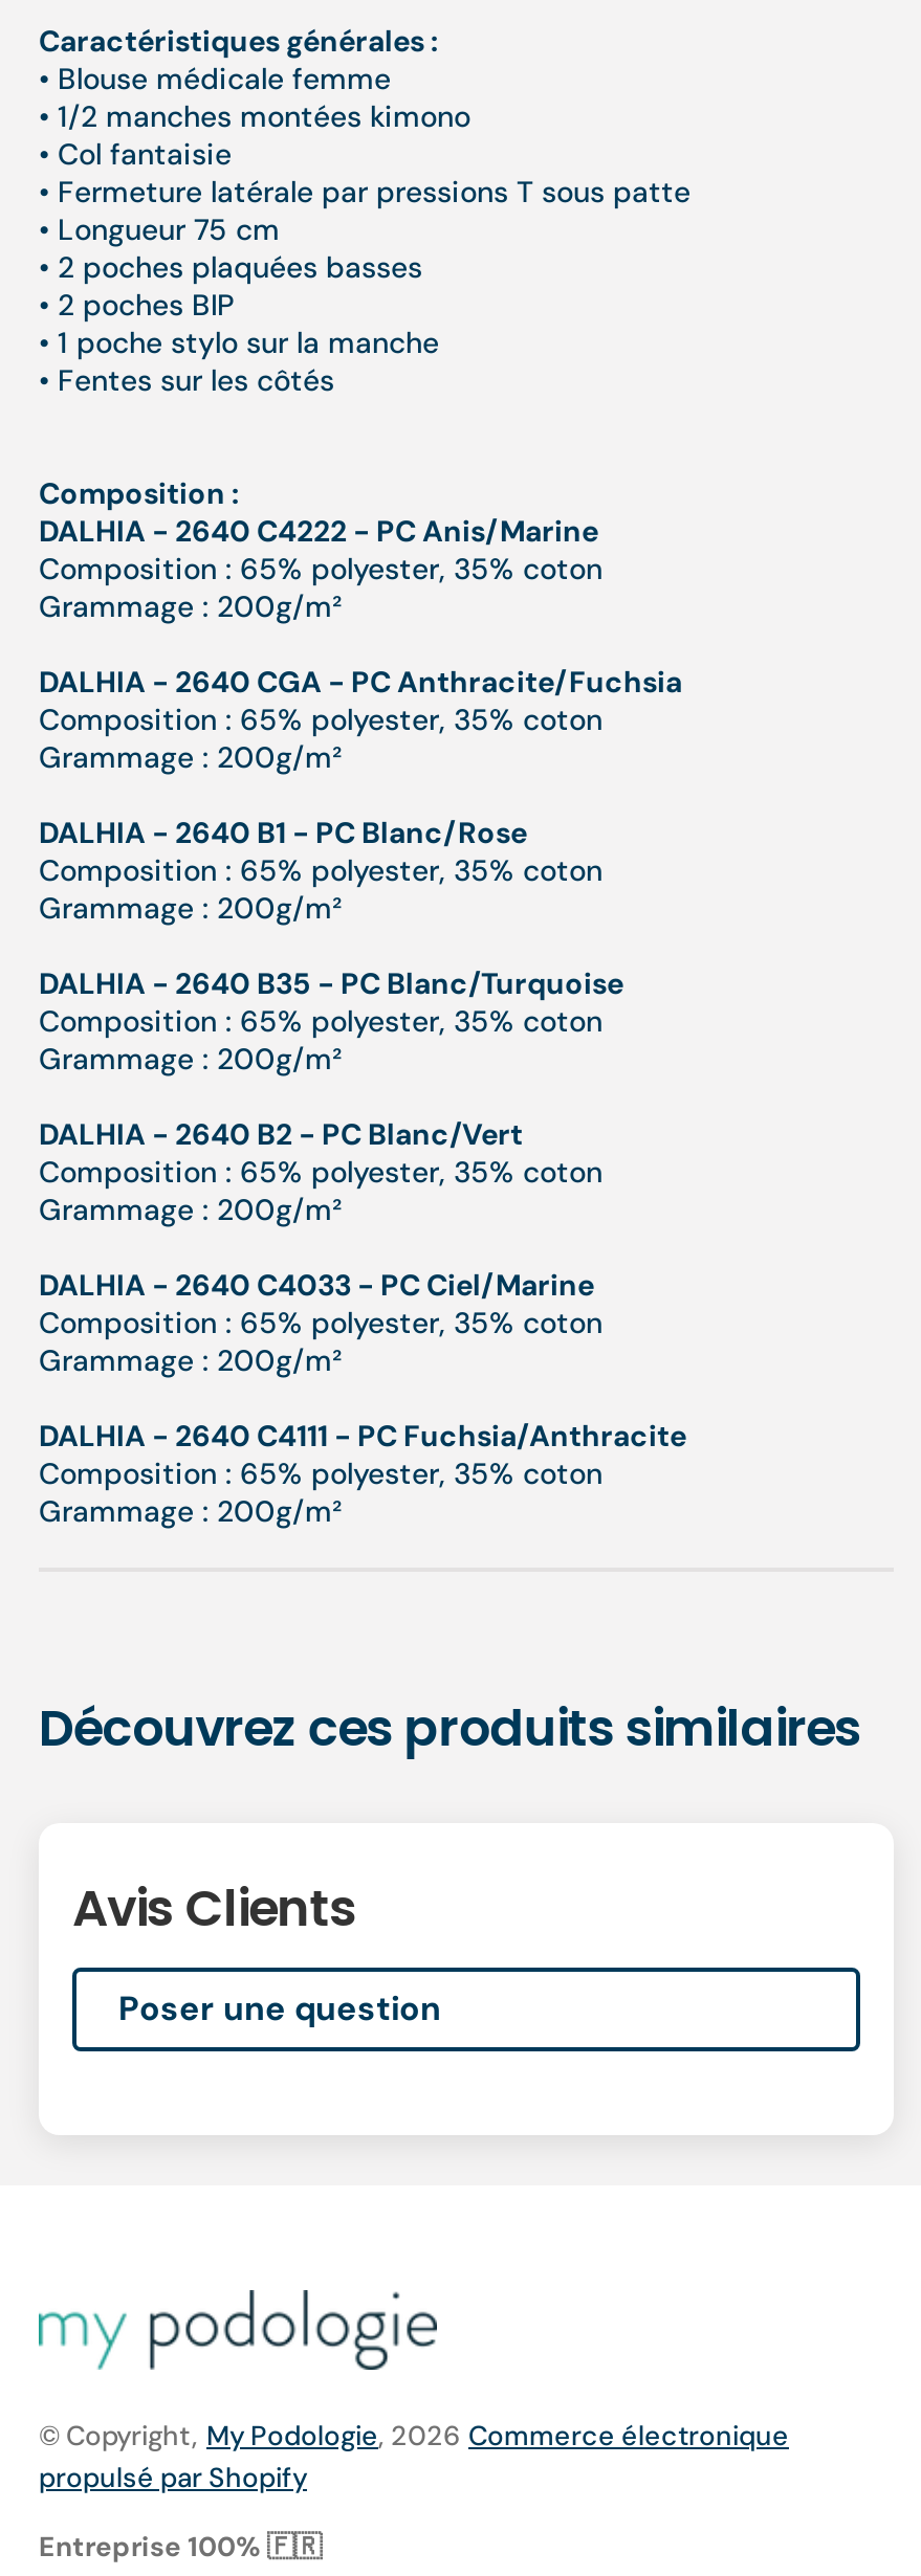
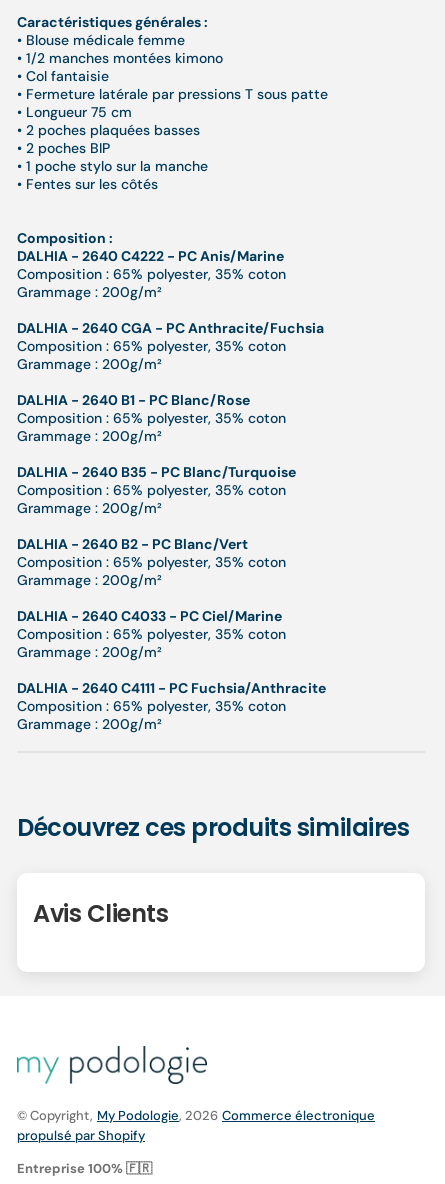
[118,1986,441,2030] Poser une question -> none

